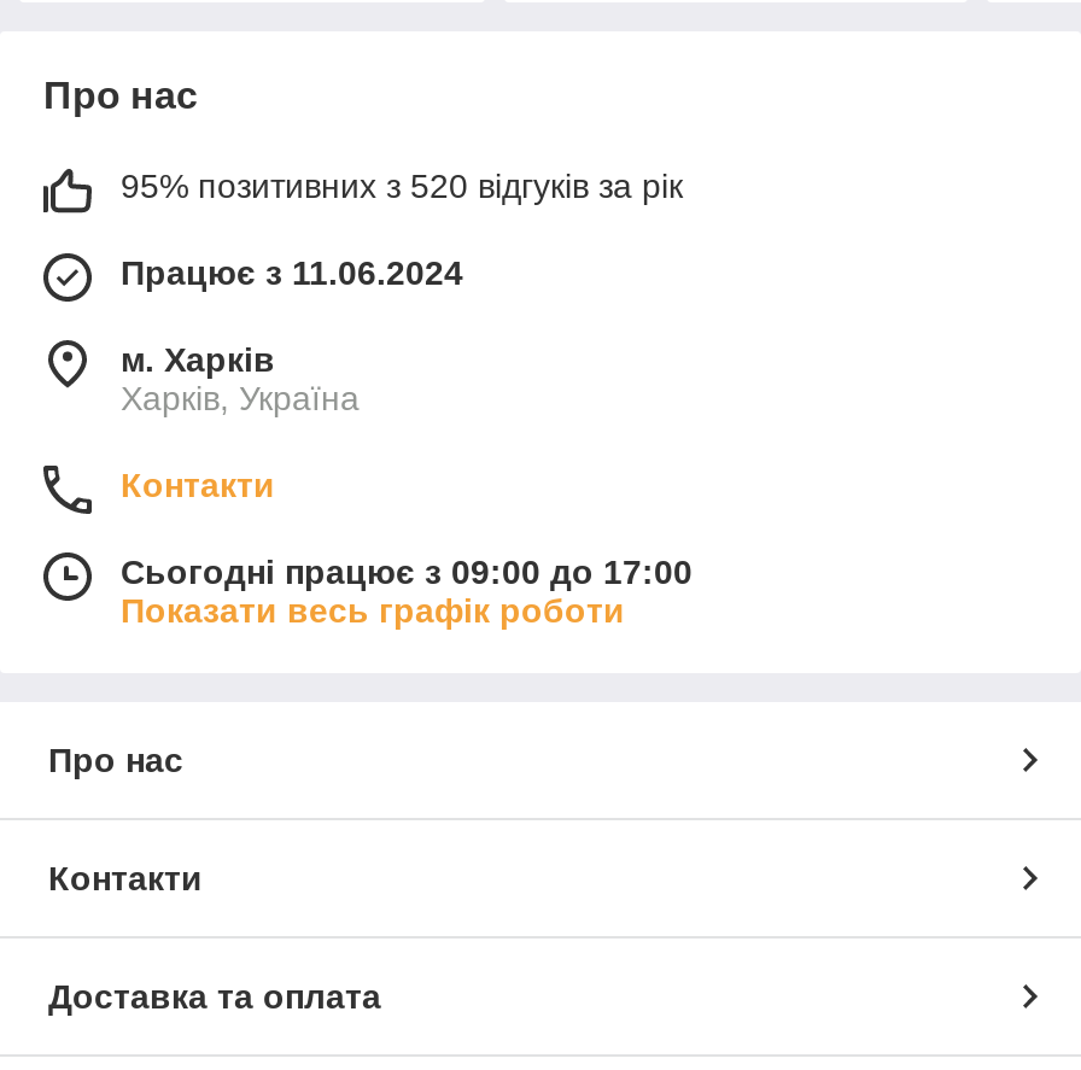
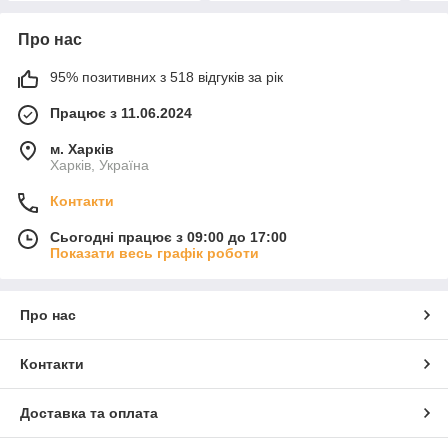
[121,167,683,205] 95% позитивних з 520 відгуків за рік -> [50,69,283,85] 95% позитивних з 518 відгуків за рік

